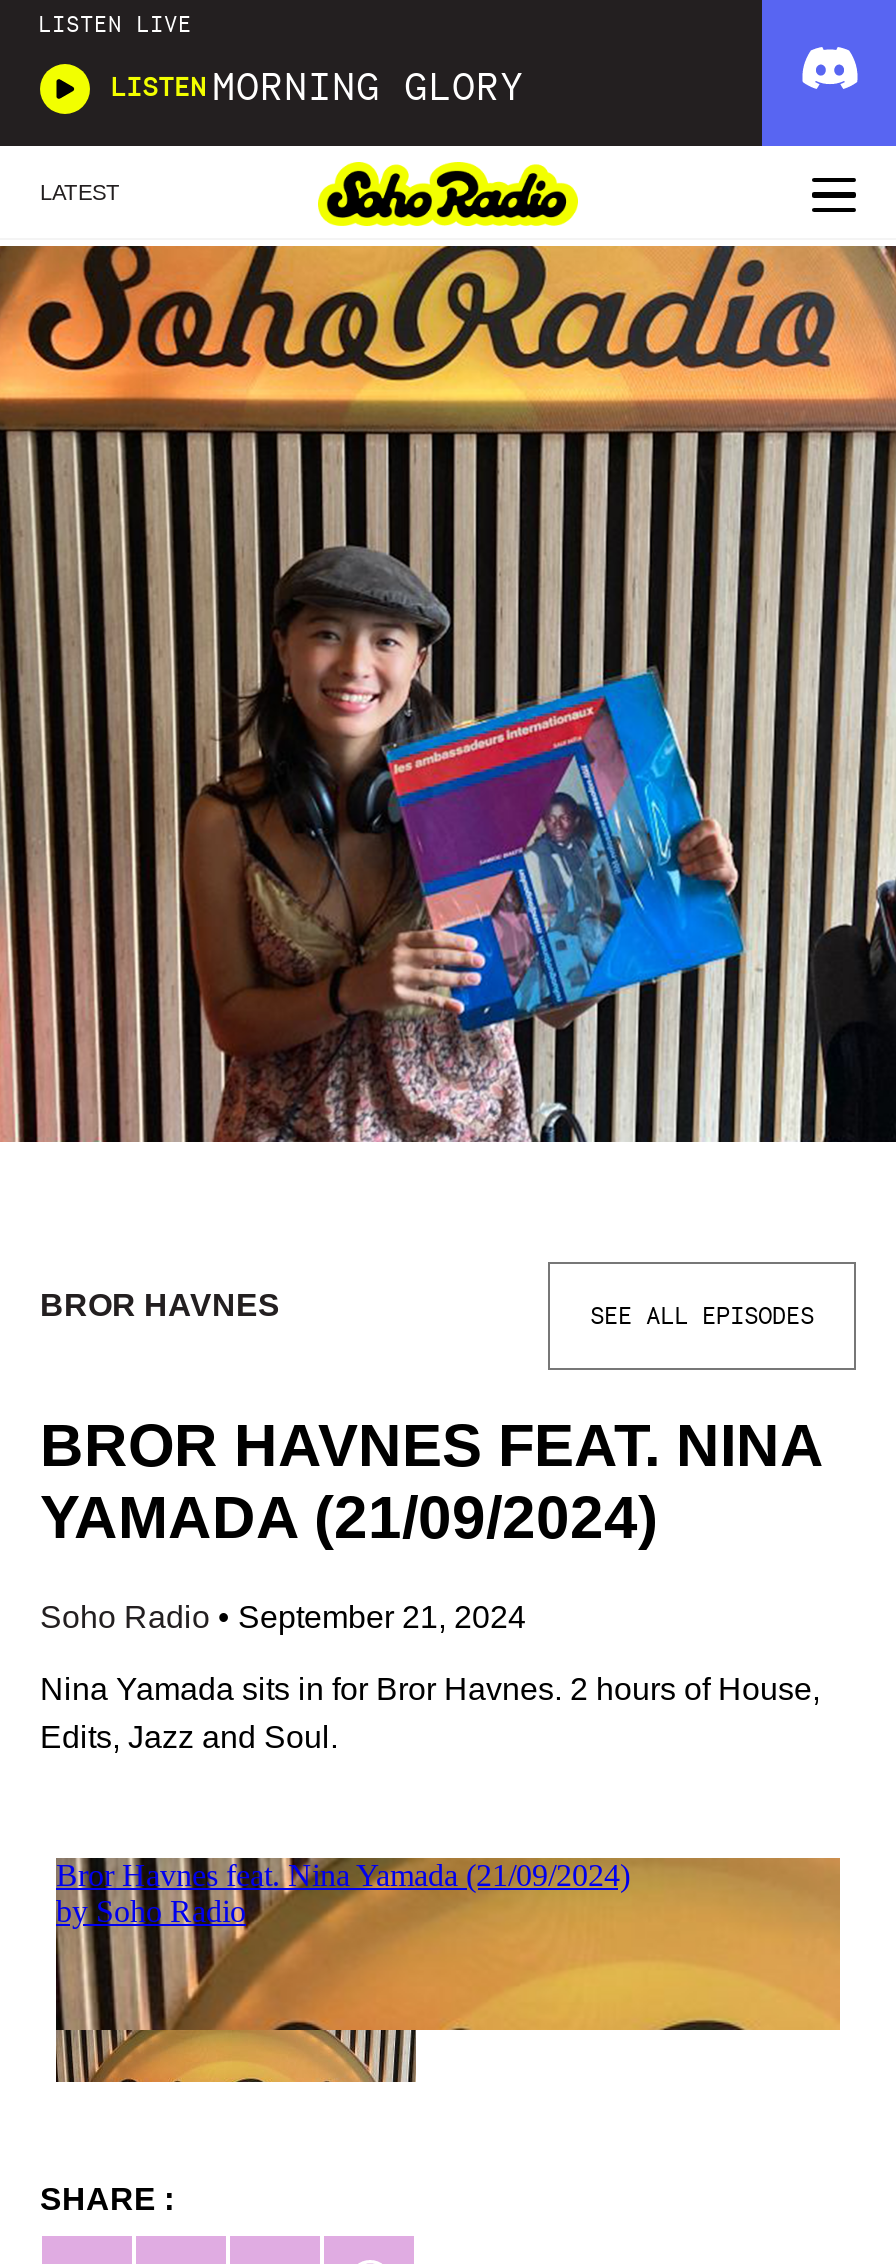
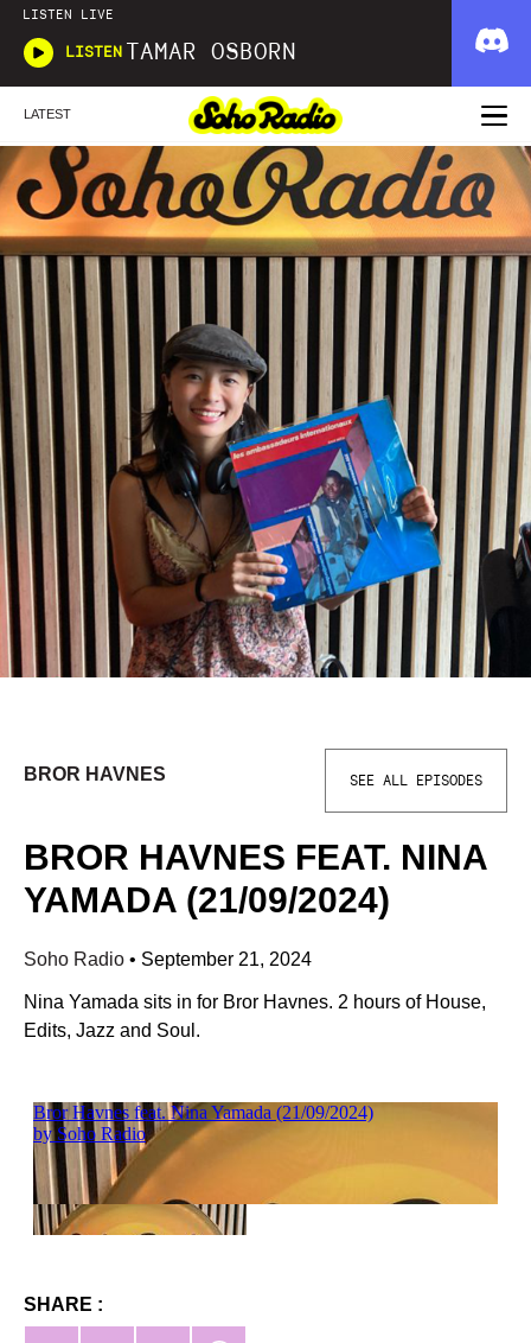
[110,70,524,108] LISTEN MORNING GLORY -> [65,42,296,64] LISTEN TAMAR OSBORN

